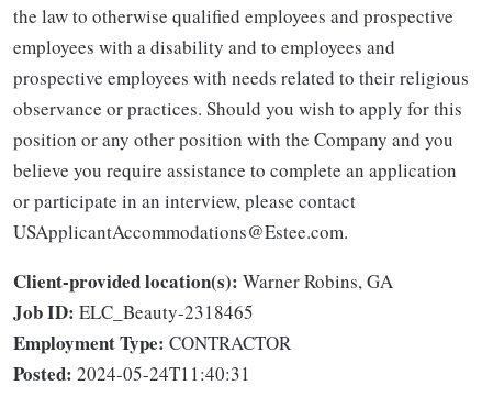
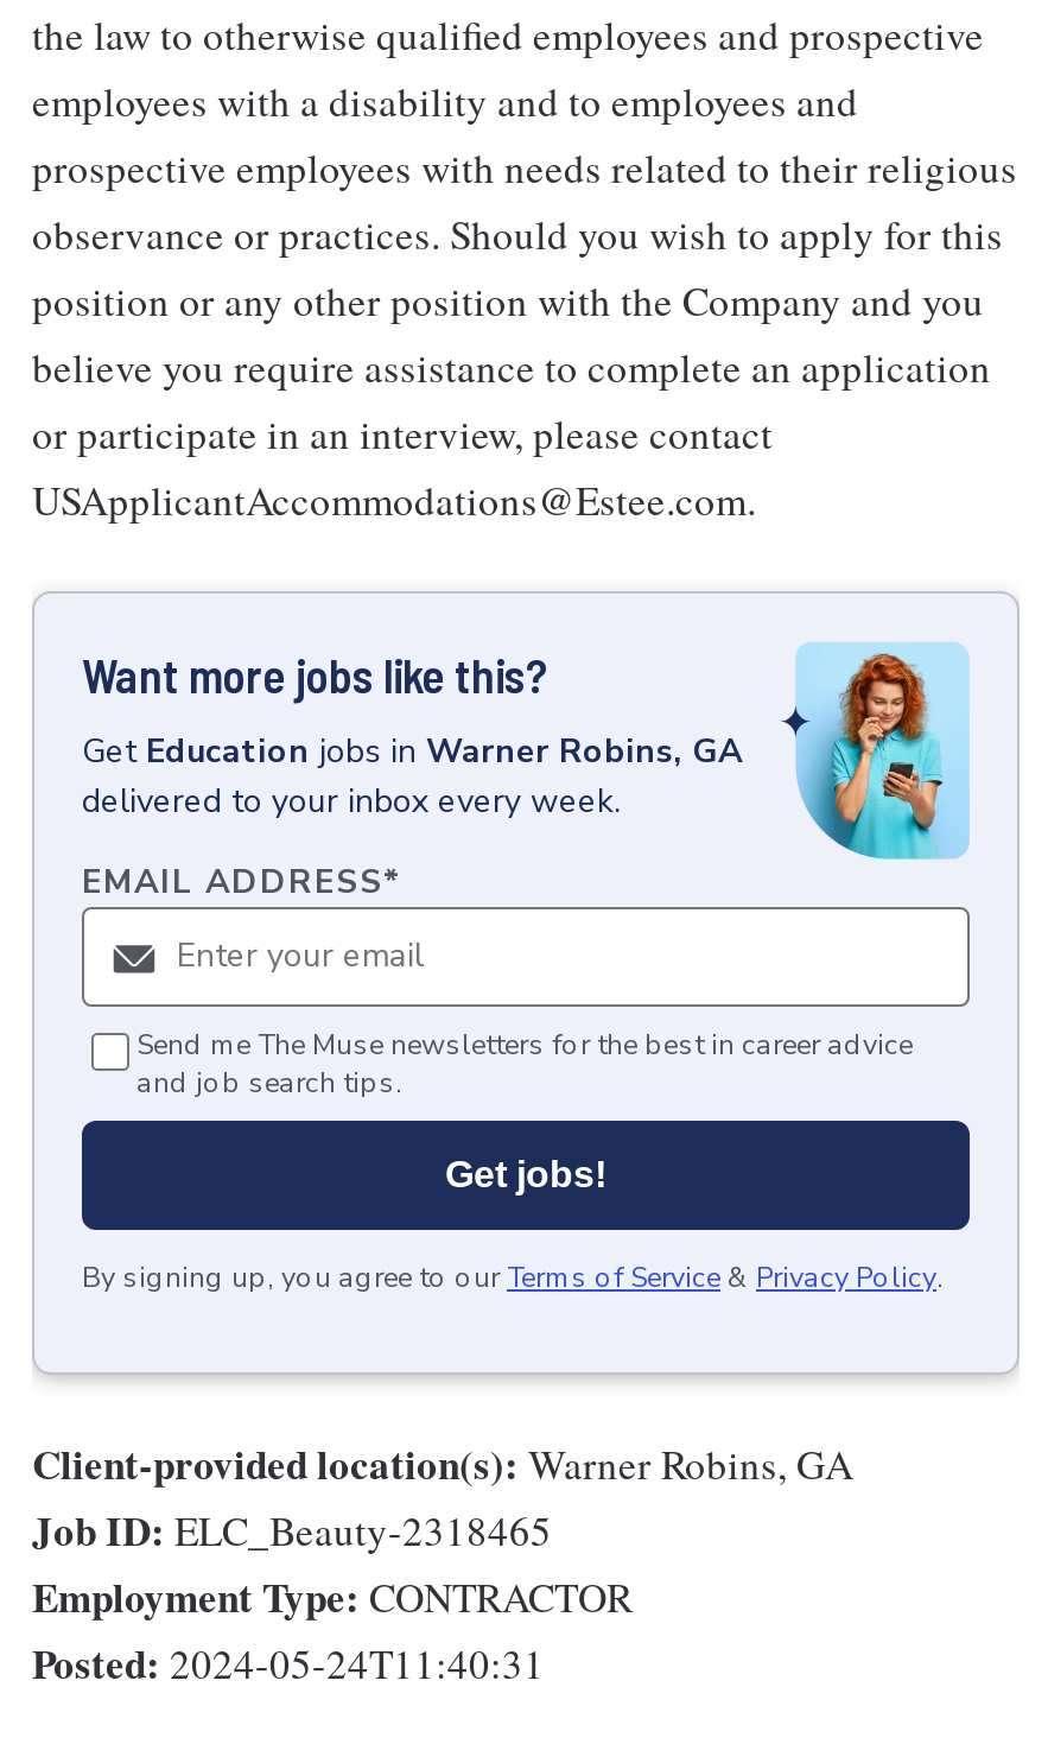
none -> [32,591,1020,1382] [image] | Want more jobs like this? | Get Education jobs in Warner Robins, GA | delivered to your inbox every week. | EMAIL ADDRESS*
none -> [82,1026,944,1297] Send me The Muse newsletters for the best in career advice | and job search tips. | Get jobs! | By signing up, you agree to our Terms of Service & Privacy Policy.

